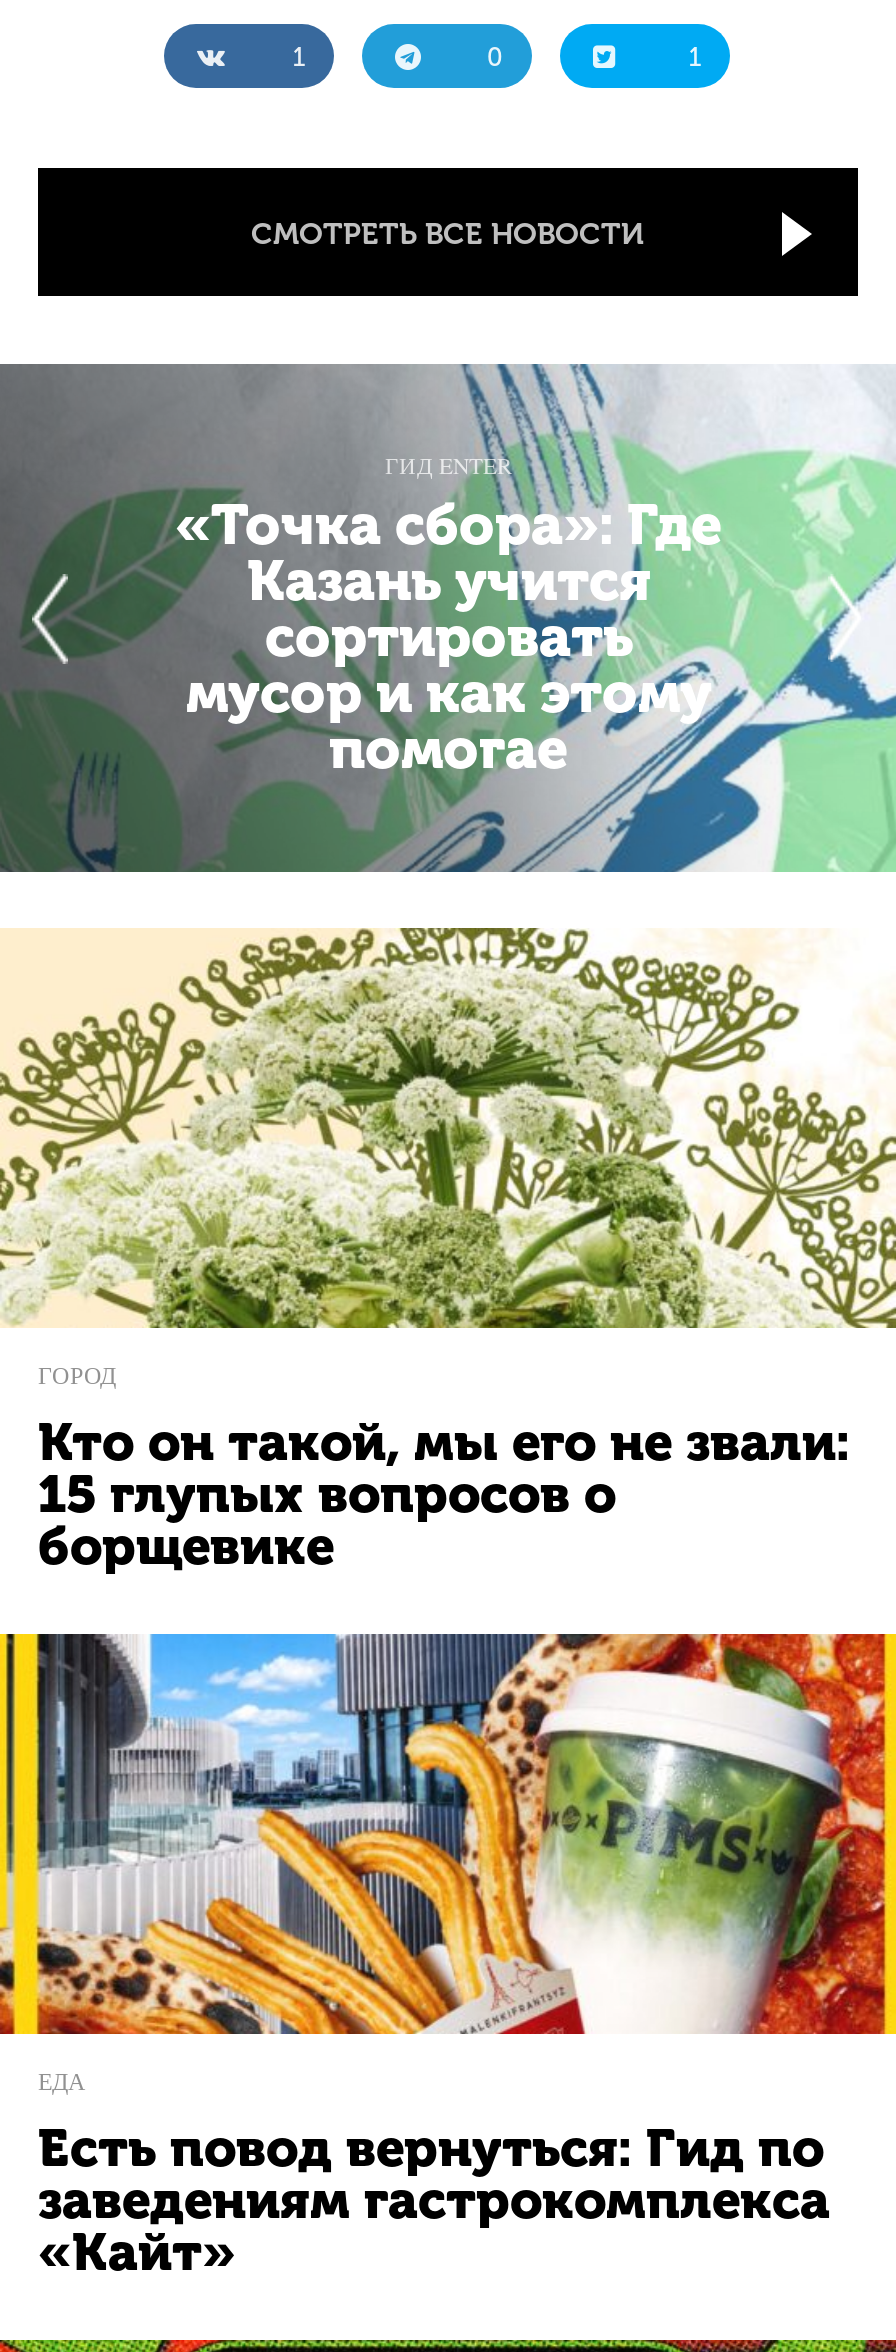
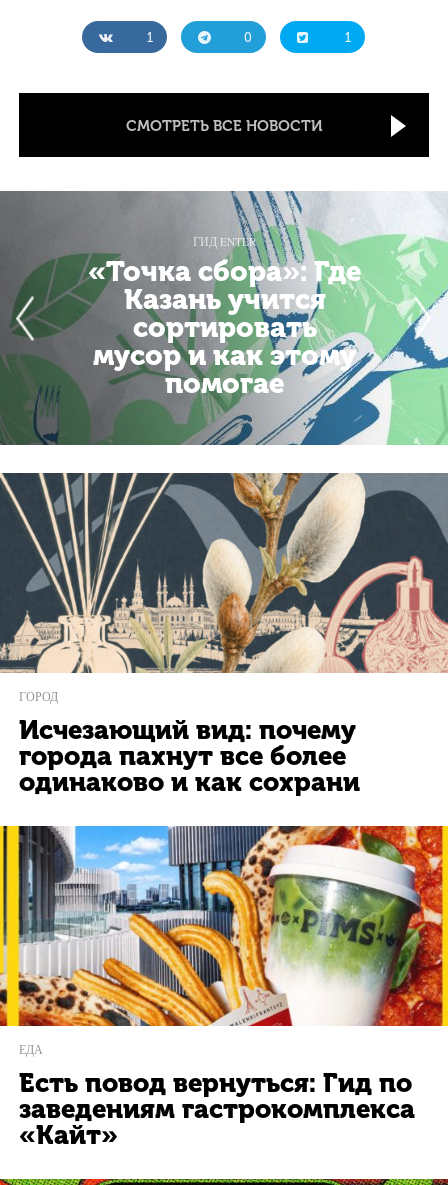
[6,926,890,1330] [image] -> [3,472,445,674] [image]
[38,1412,850,1578] Кто он такой, мы его не звали: | 15 глупых вопросов о | борщевике -> [19,715,360,798] Исчезающий вид: почему | города пахнут все более | одинаково и как сохрани

